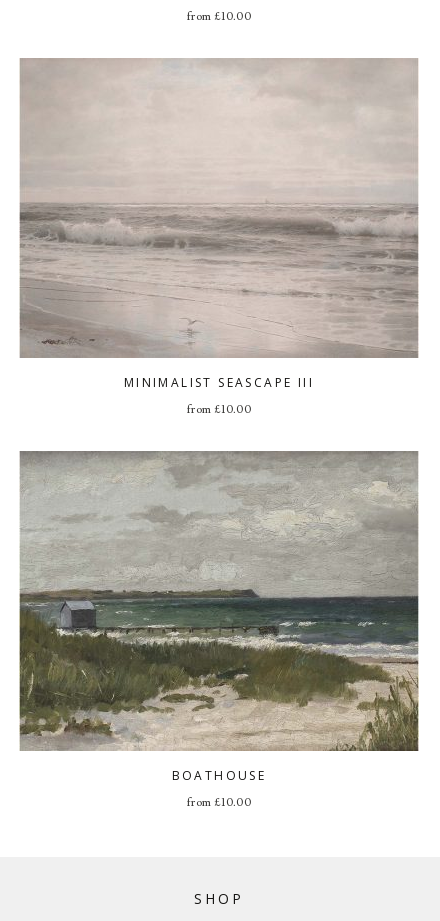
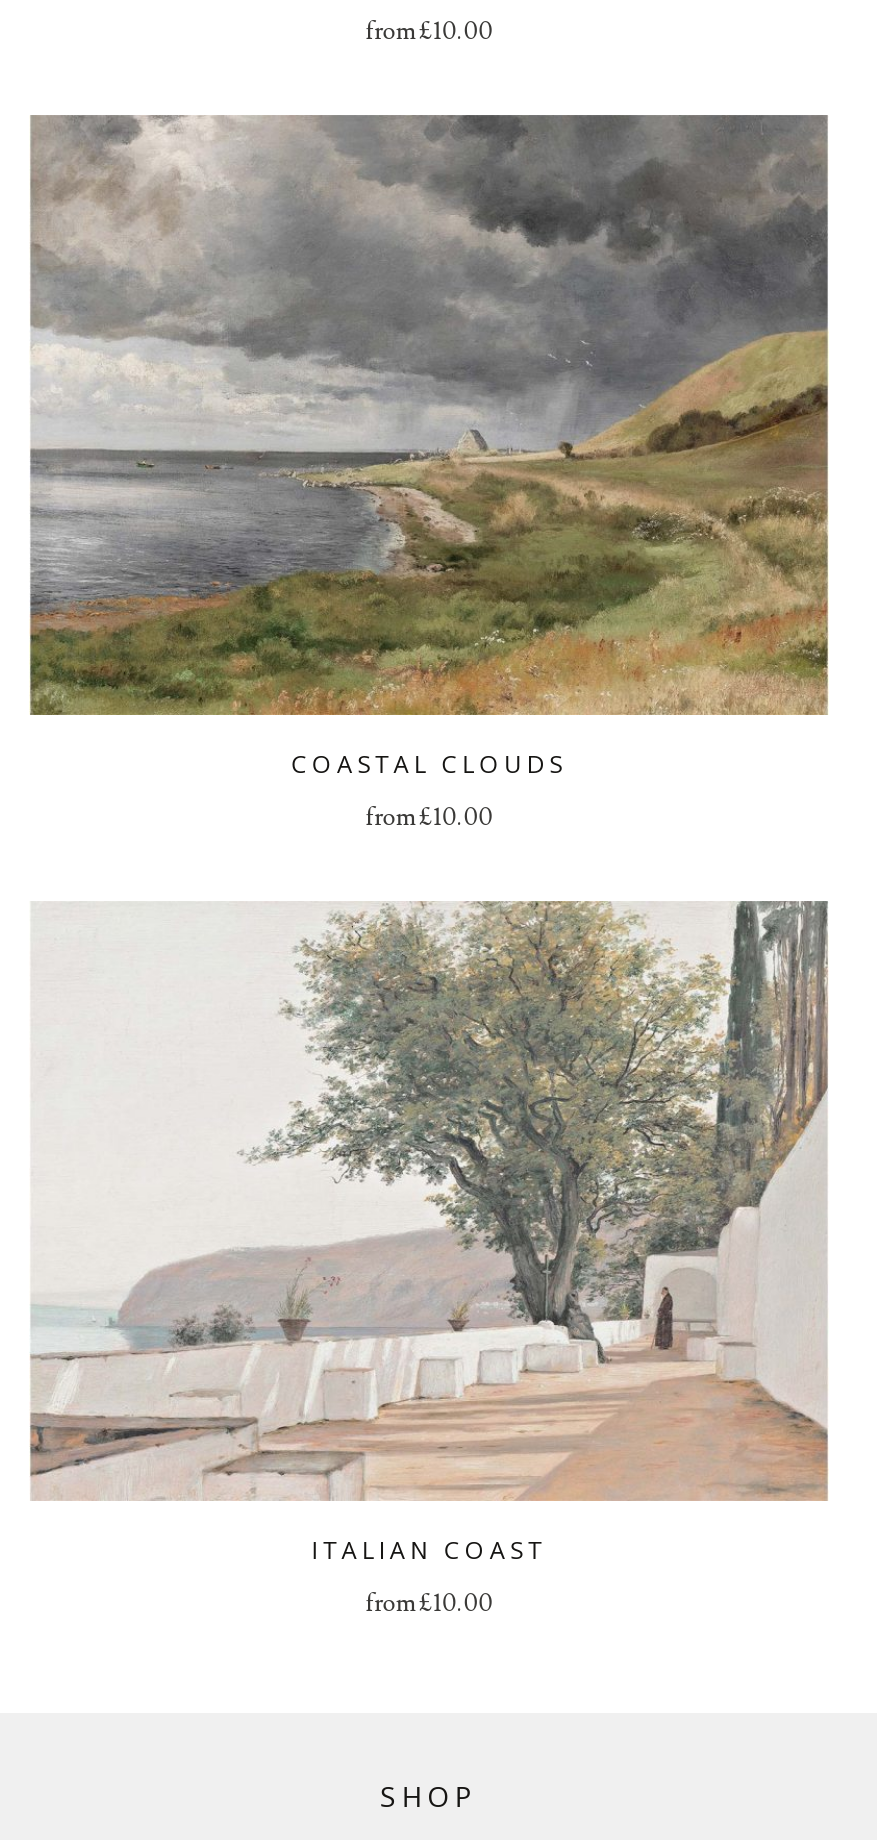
[19,58,419,390] [image] | MINIMALIST SEASCAPE III -> [29,115,829,780] [image] | COASTAL CLOUDS
[19,451,419,783] [image] | BOATHOUSE -> [29,901,829,1566] [image] | ITALIAN COAST

